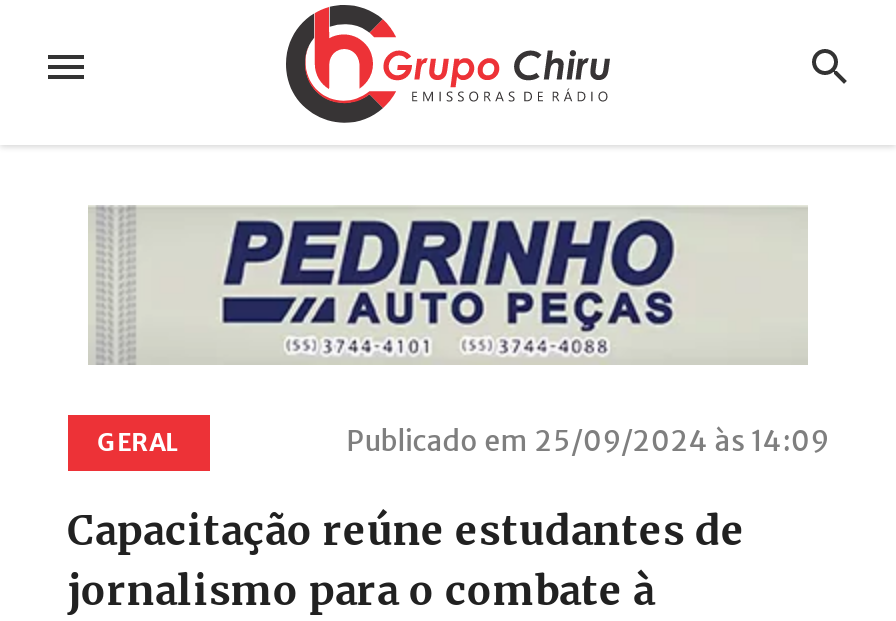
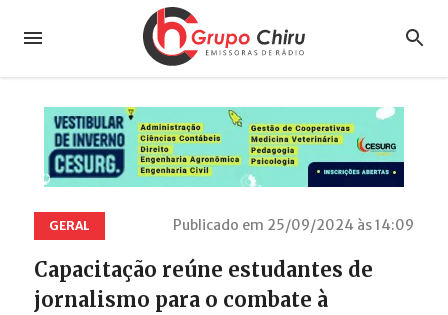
[88,205,808,365] [image] -> [44,107,405,188] [image]

